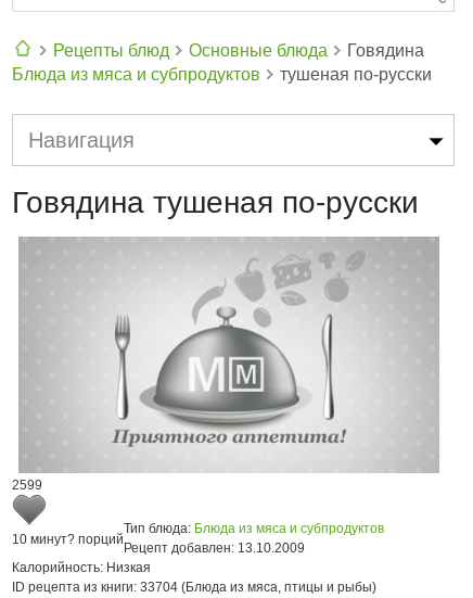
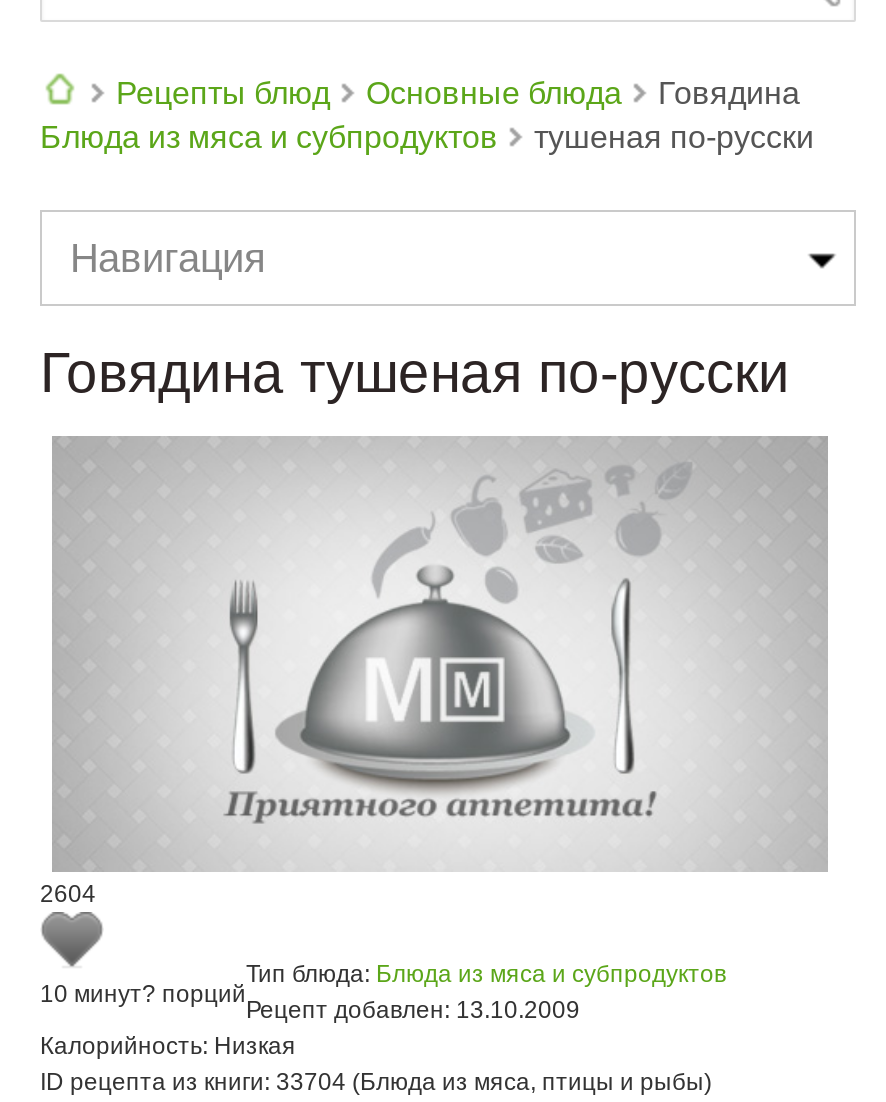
[12,478,42,493] 2599 -> [40,880,96,908] 2604

